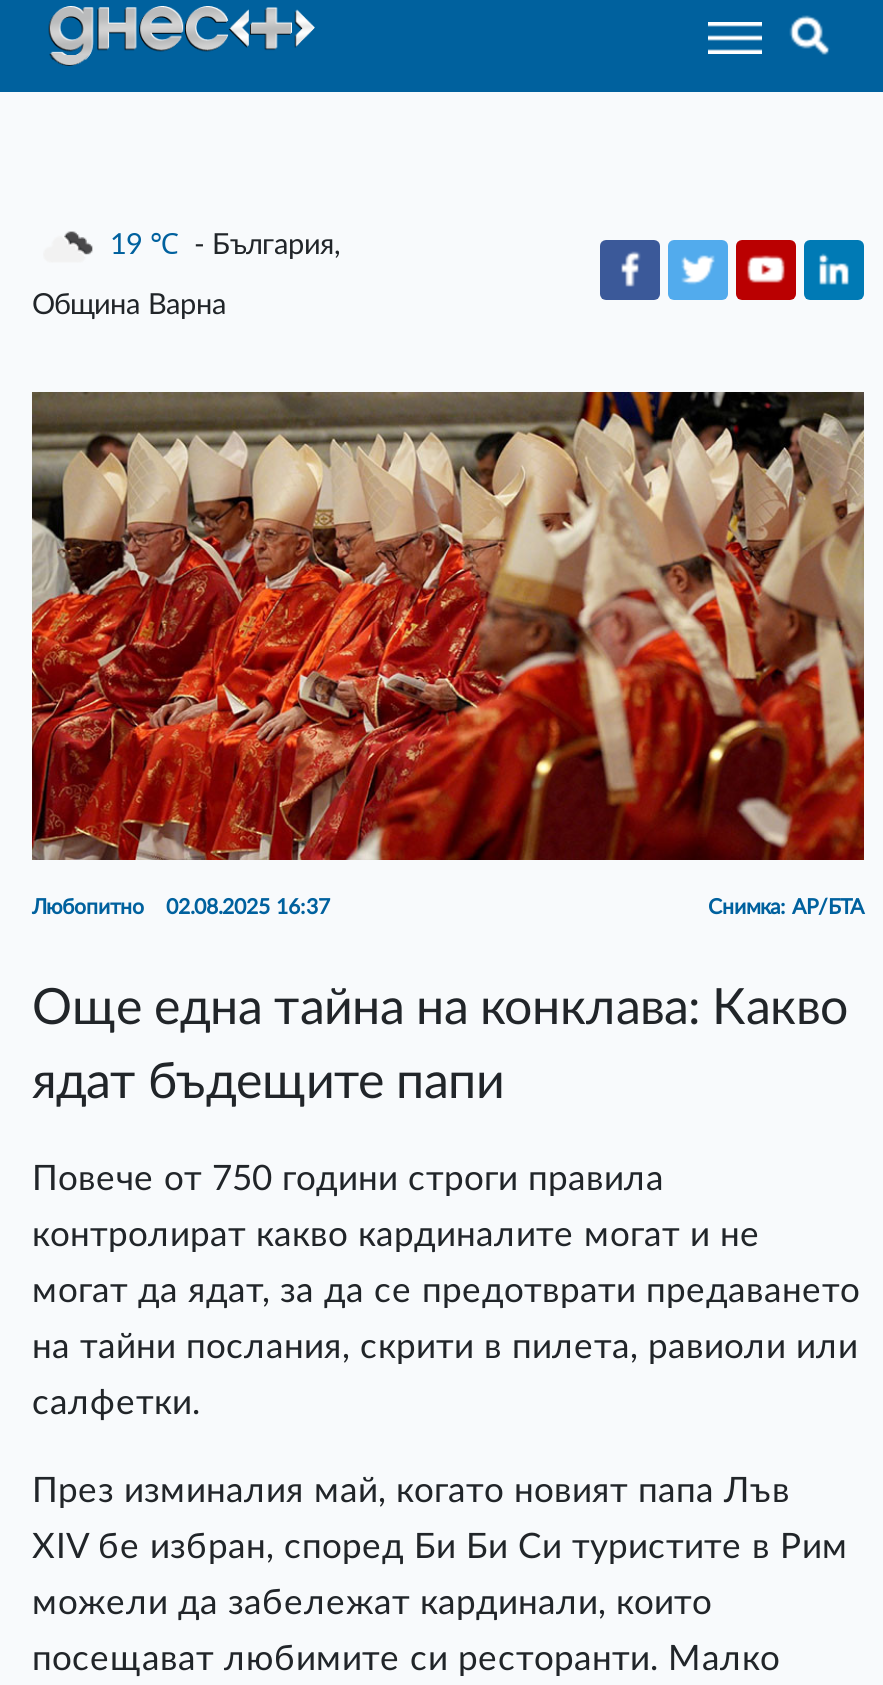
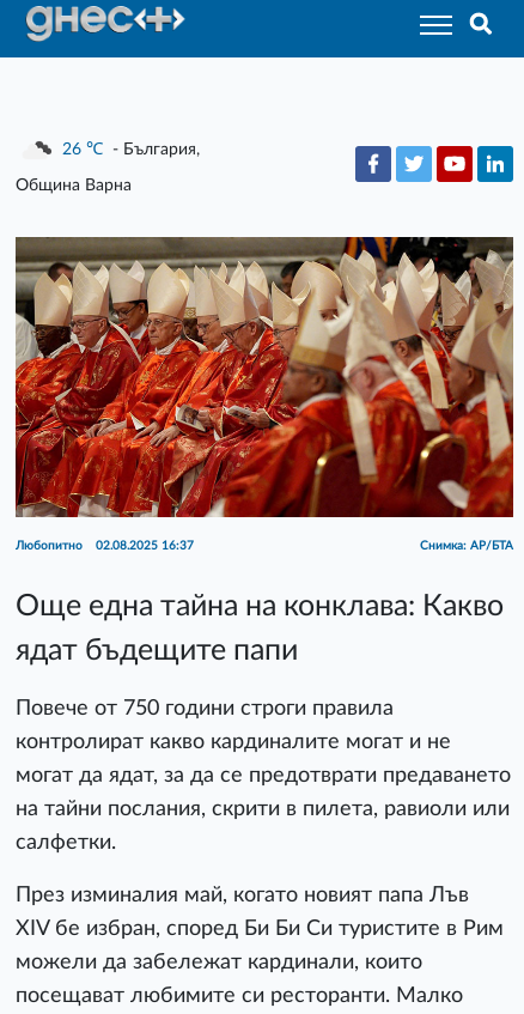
[110,230,340,260] 19 ℃ - България, -> [62,140,200,158] 26 ℃ - България,

